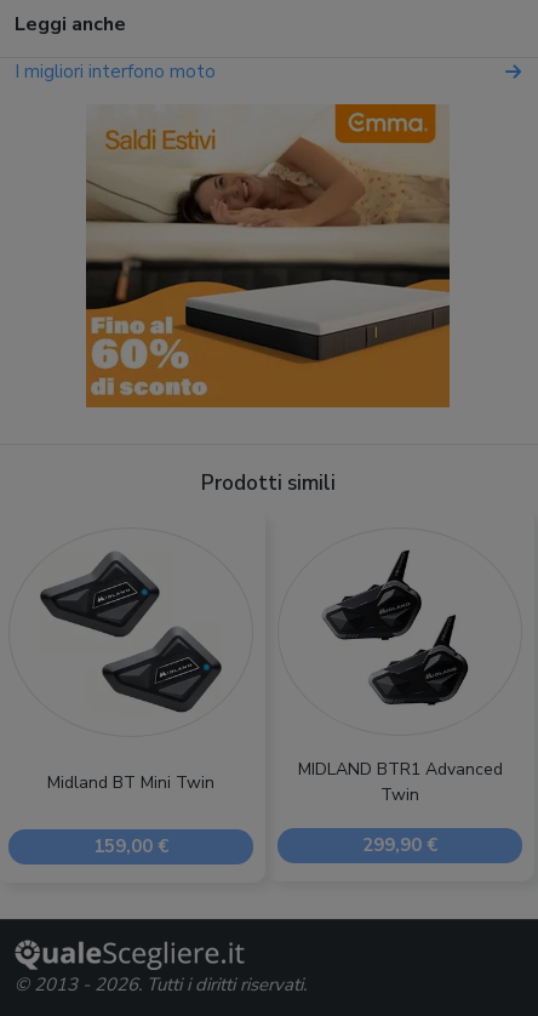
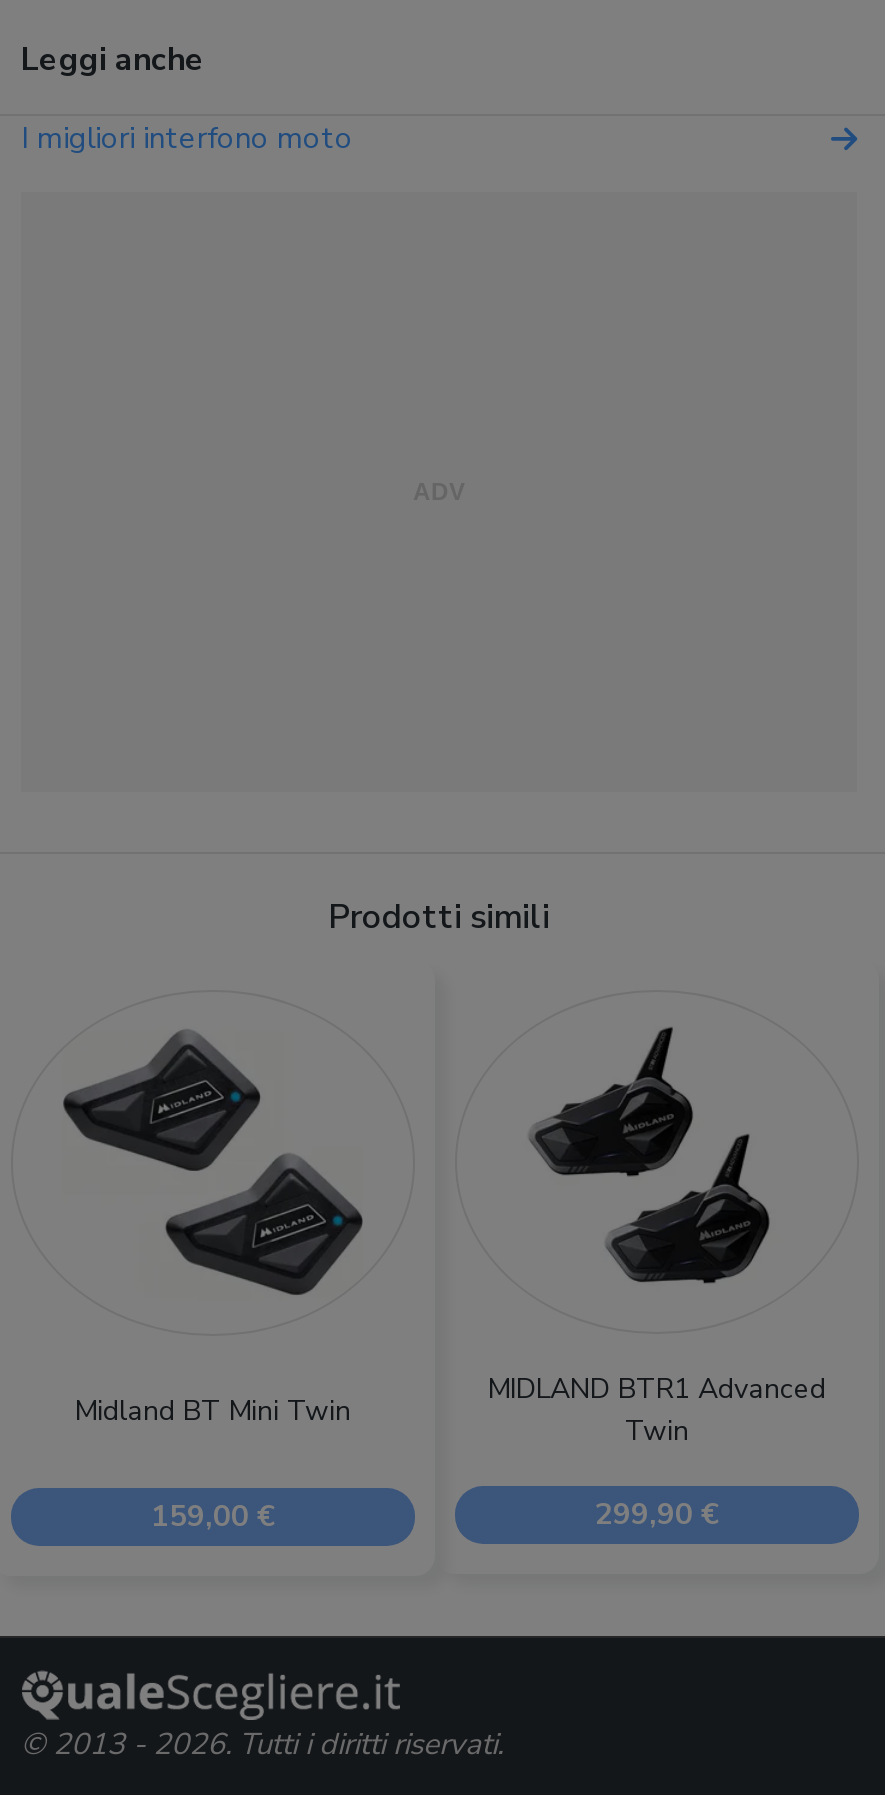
[85,103,451,409] [image] -> none

